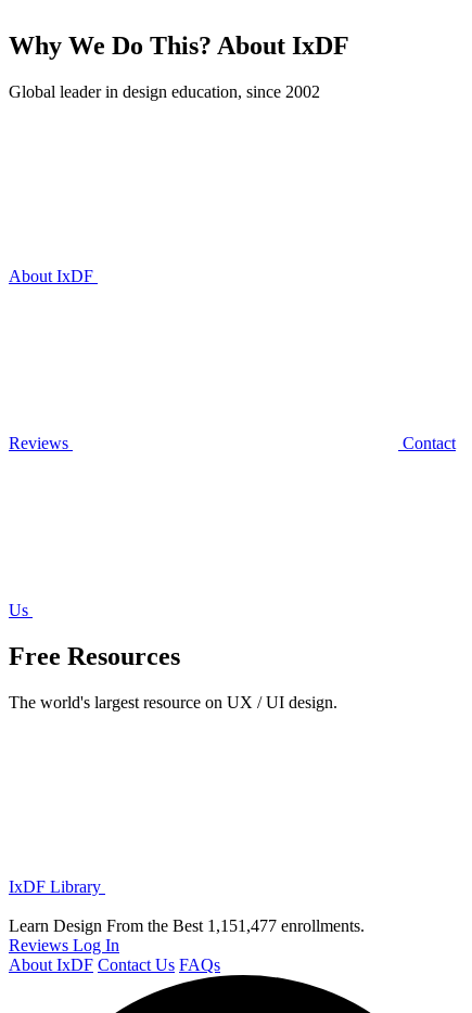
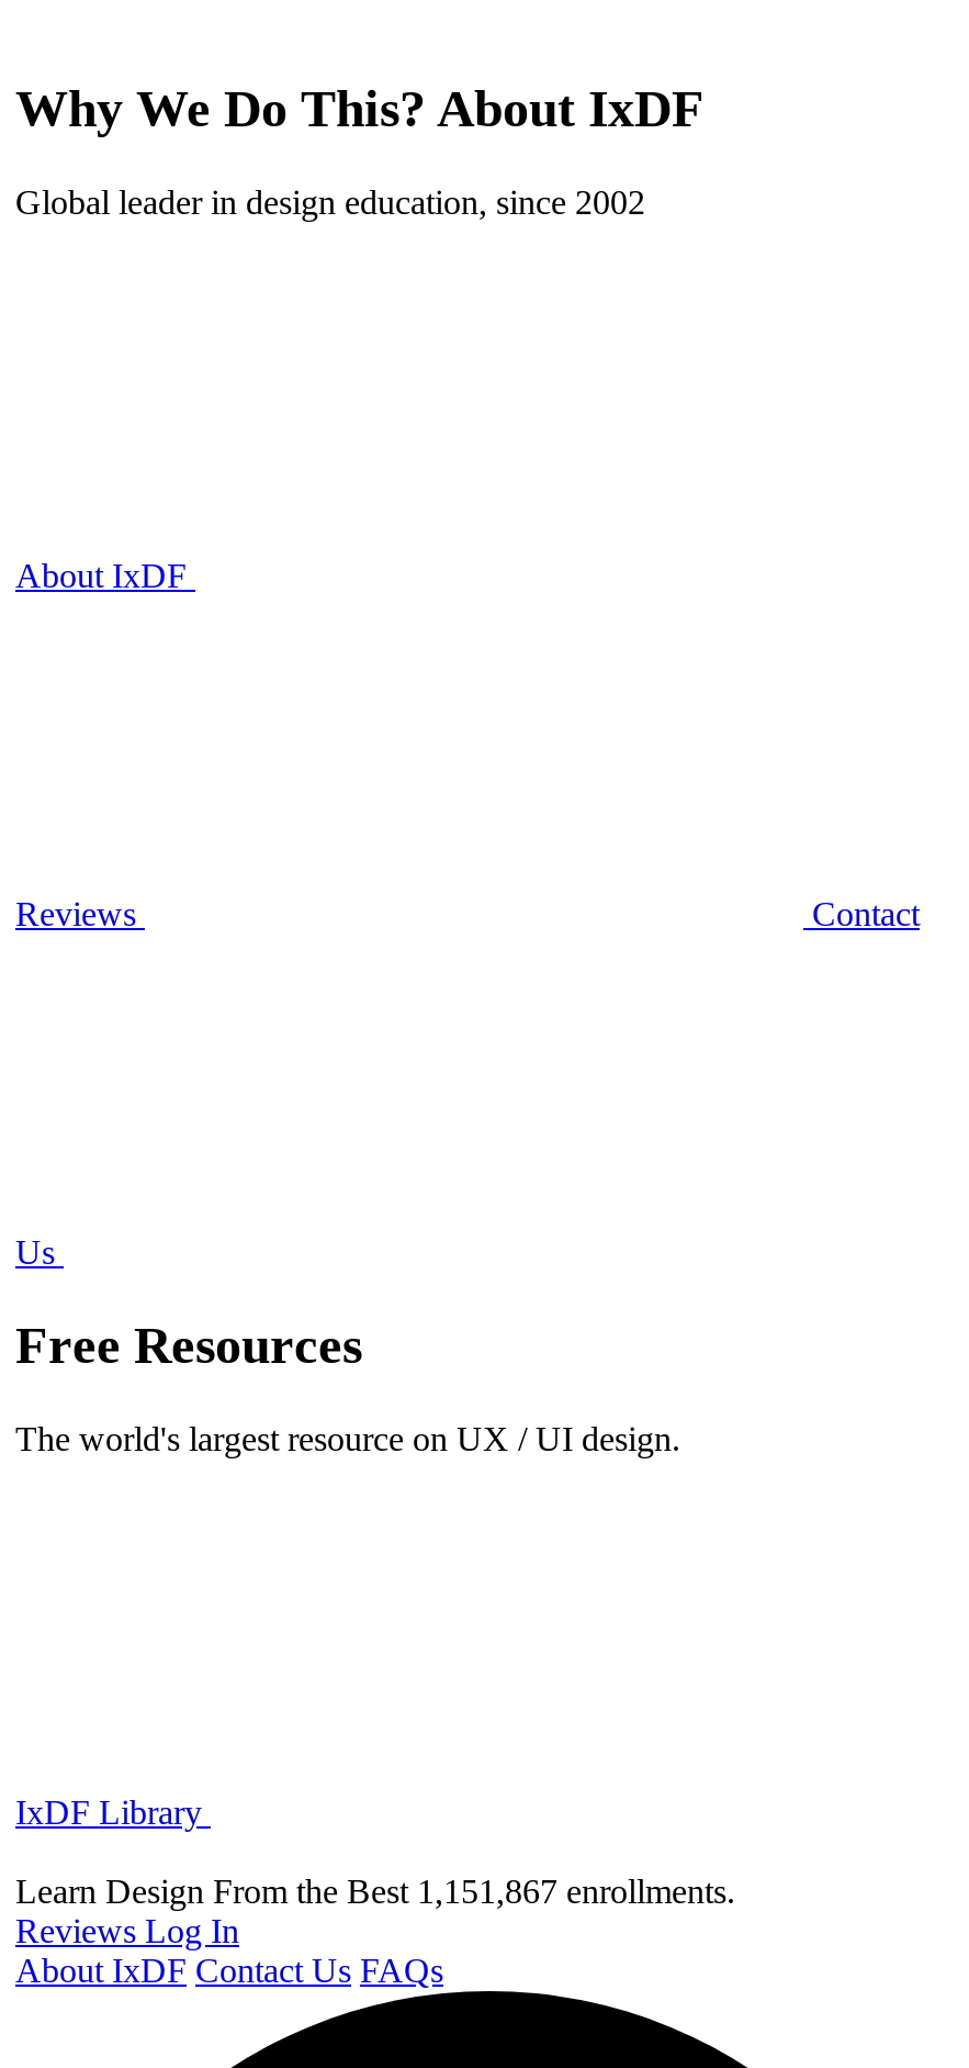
[9,916,365,935] Learn Design From the Best 1,151,477 enrollments. -> [15,1872,735,1909] Learn Design From the Best 1,151,867 enrollments.

